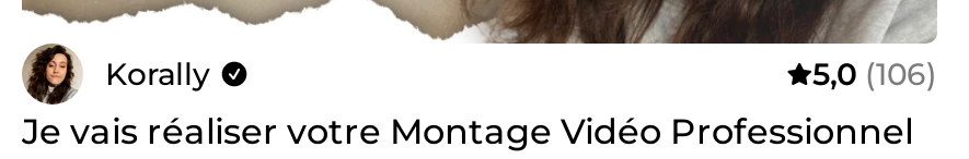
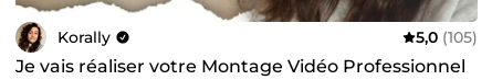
[812,54,937,93] 5,0 (106) -> [416,27,478,47] 5,0 (105)

